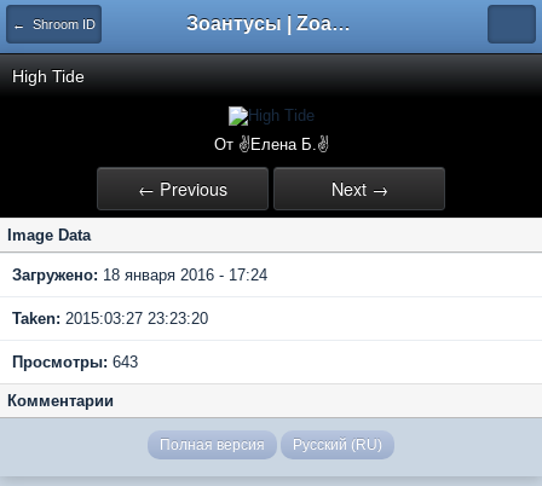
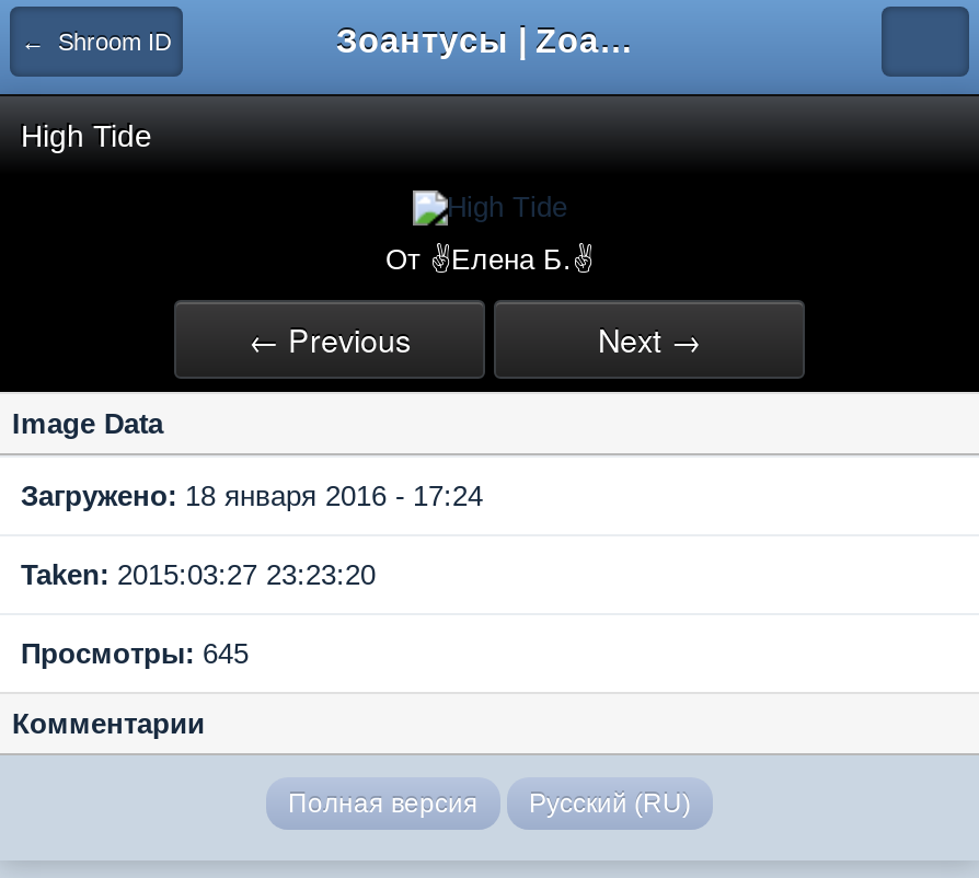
[12,353,138,371] Просмотры: 643 -> [21,636,249,669] Просмотры: 645

